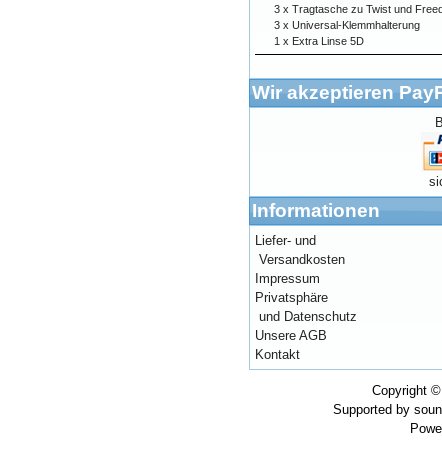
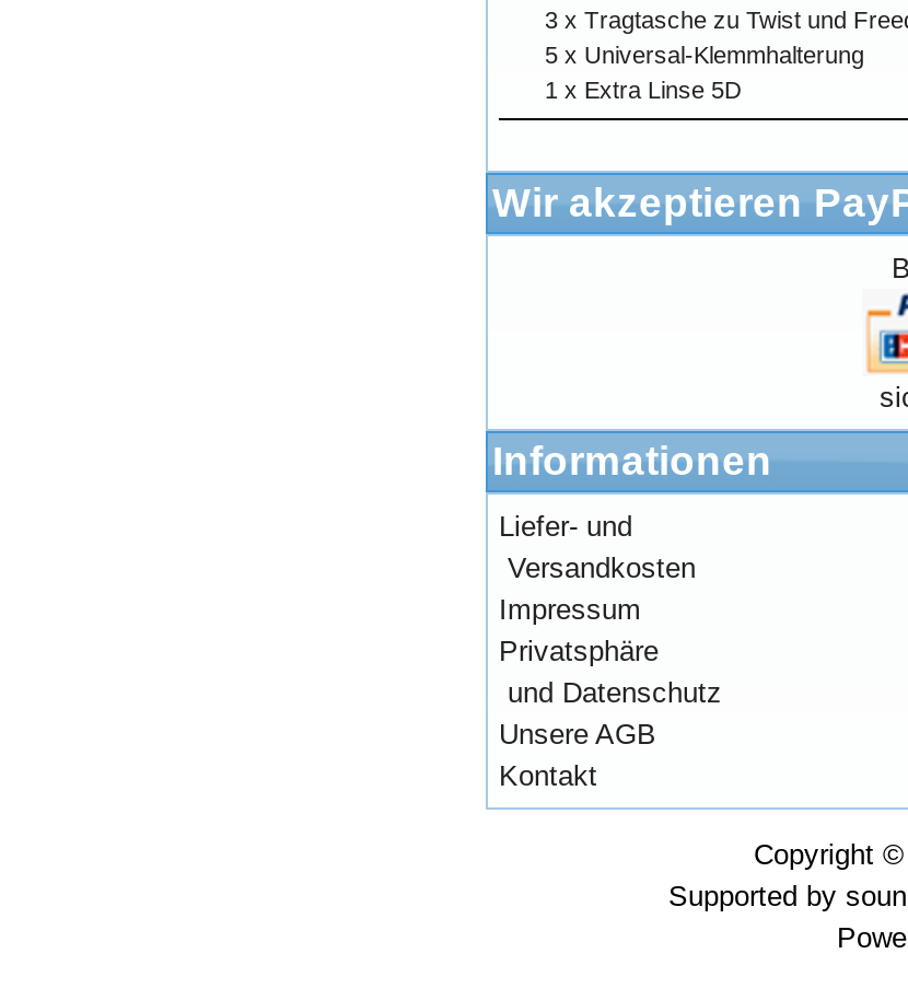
[274,18,420,30] 3 x Universal-Klemmhalterung -> [545,40,864,67] 5 x Universal-Klemmhalterung

